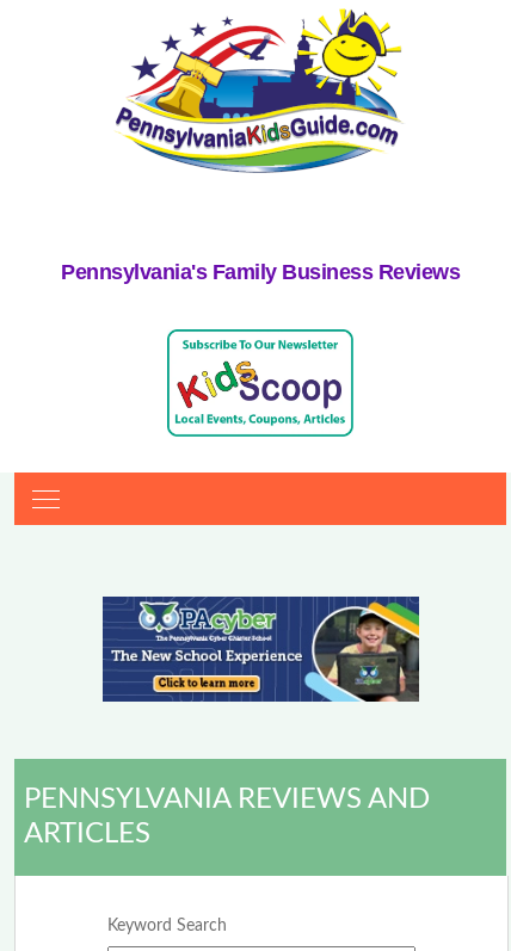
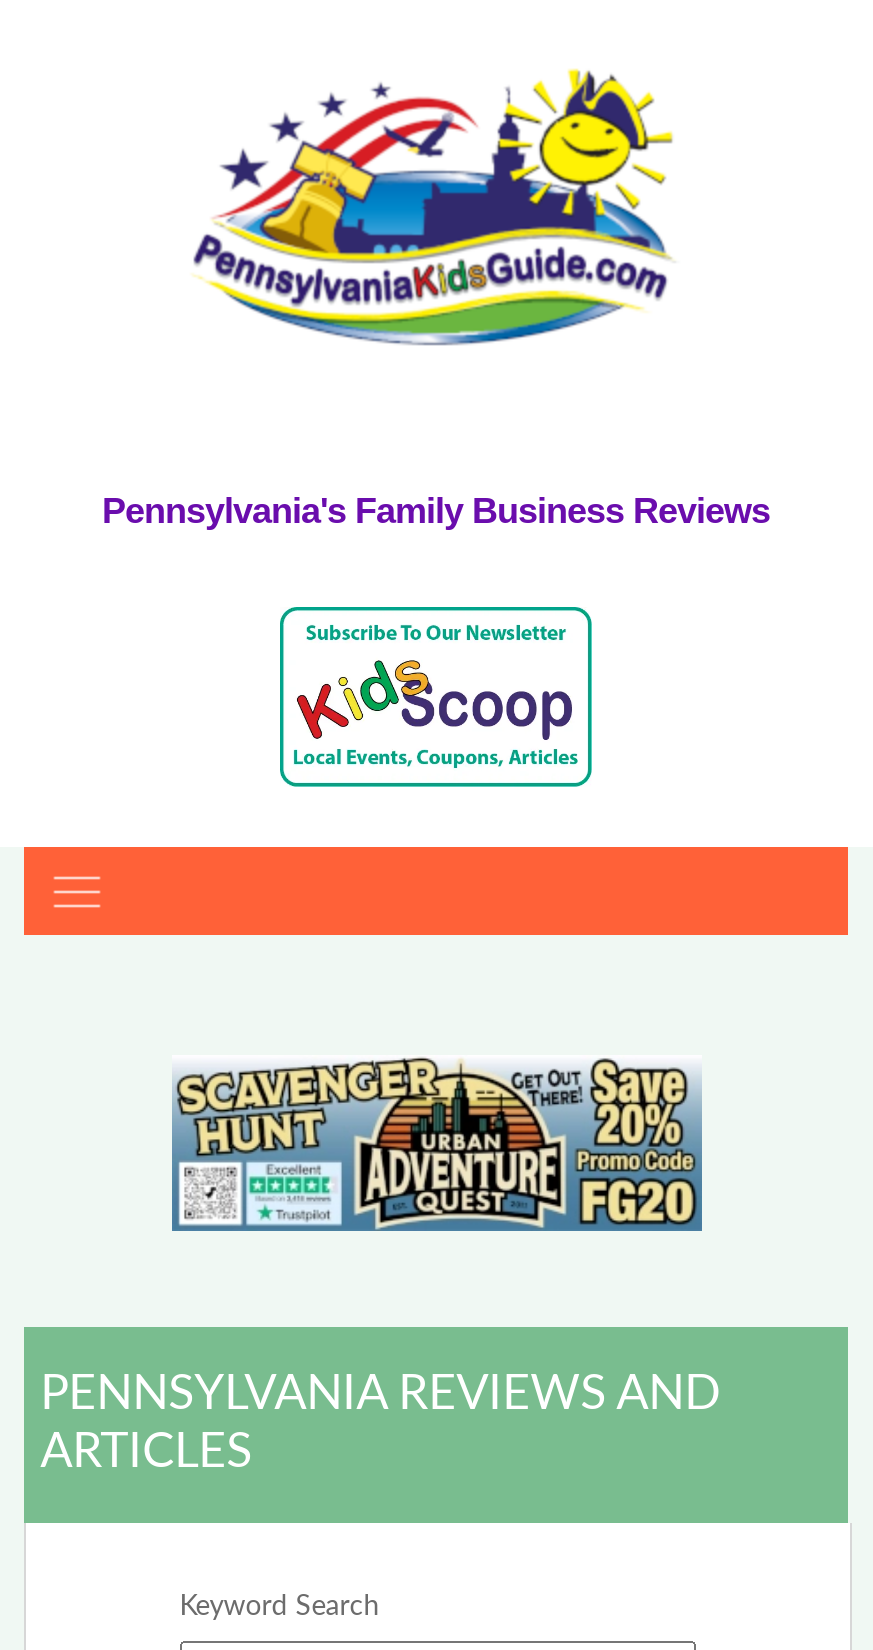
[101,595,420,703] [image] -> [170,1055,704,1233] [image]

